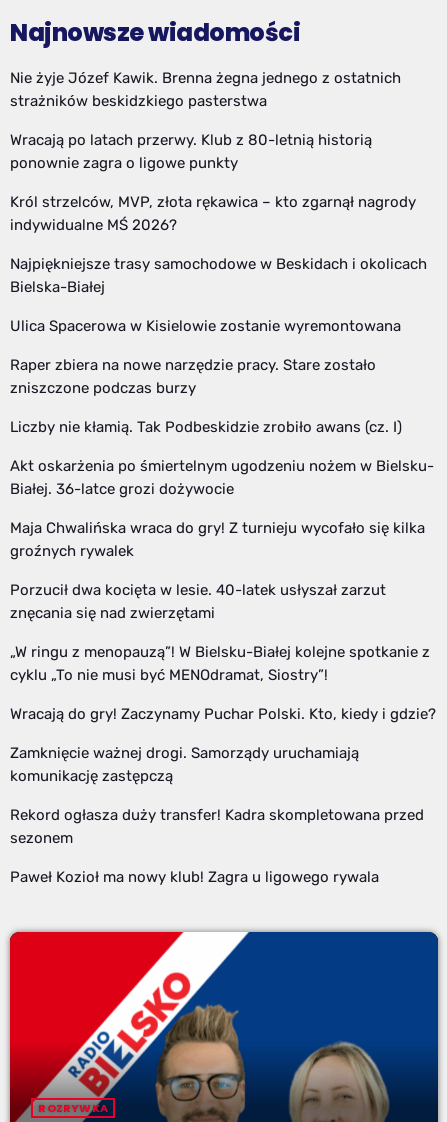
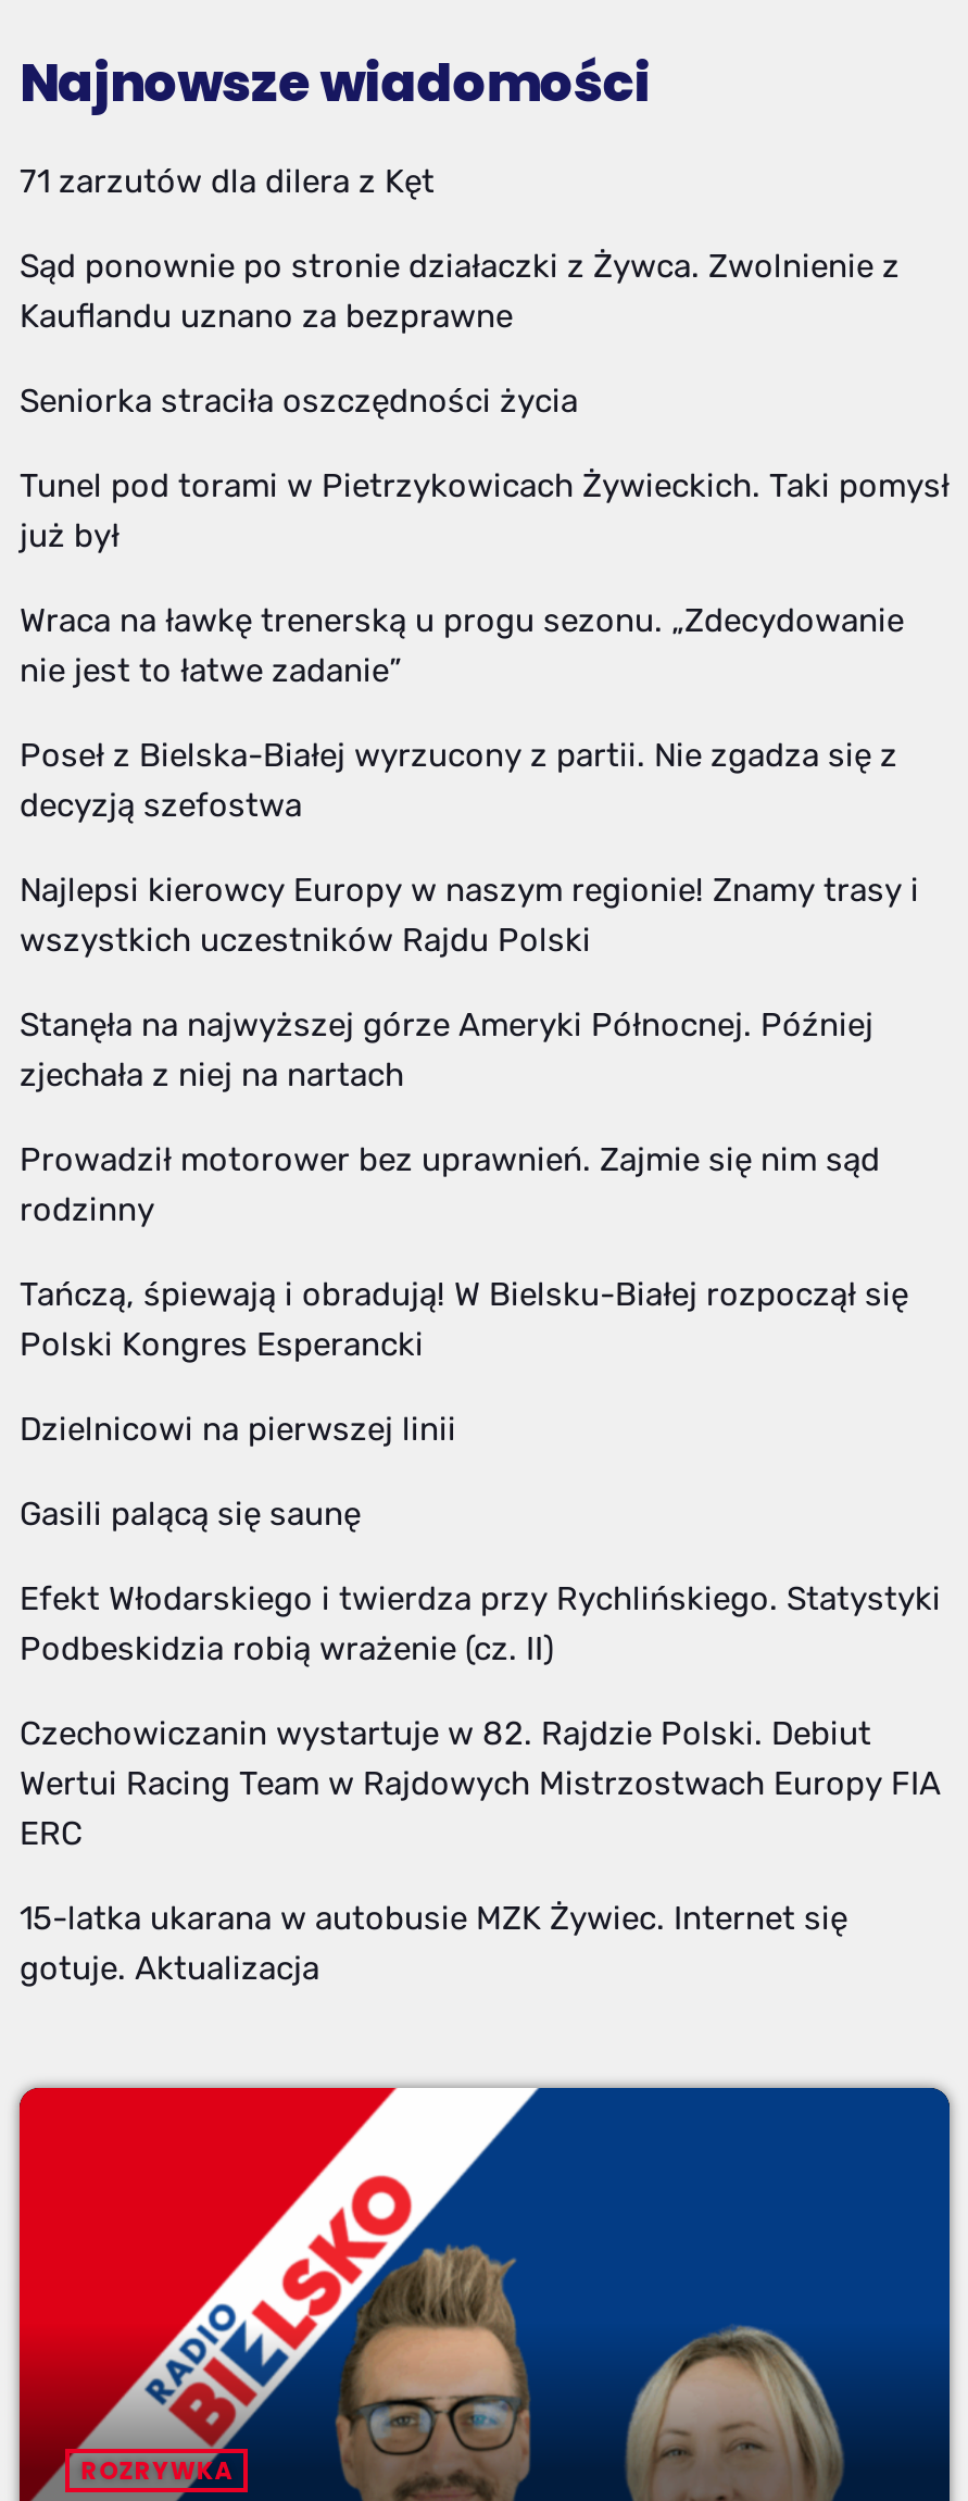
[10,69,401,110] Nie żyje Józef Kawik. Brenna żegna jednego z ostatnich | strażników beskidzkiego pasterstwa -> [20,163,435,202] 71 zarzutów dla dilera z Kęt
[10,131,372,172] Wracają po latach przerwy. Klub z 80-letnią historią | ponownie zagra o ligowe punkty -> [20,248,900,337] Sąd ponownie po stronie działaczki z Żywca. Zwolnienie z | Kauflandu uznano za bezprawne
[10,193,416,234] Król strzelców, MVP, złota rękawica – kto zgarnął nagrody | indywidualne MŚ 2026? -> [20,383,578,422] Seniorka straciła oszczędności życia
[10,255,427,296] Najpiękniejsze trasy samochodowe w Beskidach i okolicach | Bielska-Białej -> [20,467,950,557] Tunel pod torami w Pietrzykowicach Żywieckich. Taki pomysł | już był
[10,317,401,335] Ulica Spacerowa w Kisielowie zostanie wyremontowana -> [20,602,904,691] Wraca na ławkę trenerską u progu sezonu. „Zdecydowanie | nie jest to łatwe zadanie”
[10,356,376,397] Raper zbiera na nowe narzędzie pracy. Stare zostało | zniszczone podczas burzy -> [20,737,897,826] Poseł z Bielska-Białej wyrzucony z partii. Nie zgadza się z | decyzją szefostwa
[10,418,402,436] Liczby nie kłamią. Tak Podbeskidzie zrobiło awans (cz. I) -> [20,872,919,961] Najlepsi kierowcy Europy w naszym regionie! Znamy trasy i | wszystkich uczestników Rajdu Polski
[10,457,434,498] Akt oskarżenia po śmiertelnym ugodzeniu nożem w Bielsku- | Białej. 36-latce grozi dożywocie -> [20,1006,873,1096] Stanęła na najwyższej górze Ameryki Północnej. Później | zjechała z niej na nartach
[10,519,425,560] Maja Chwalińska wraca do gry! Z turnieju wycofało się kilka | groźnych rywalek -> [20,1141,880,1230] Prowadził motorower bez uprawnień. Zajmie się nim sąd | rodzinny
[10,581,386,622] Porzucił dwa kocięta w lesie. 40-latek usłyszał zarzut | znęcania się nad zwierzętami -> [20,1276,908,1365] Tańczą, śpiewają i obradują! W Bielsku-Białej rozpoczął się | Polski Kongres Esperancki
[10,643,430,684] „W ringu z menopauzą”! W Bielsku-Białej kolejne spotkanie z | cyklu „To nie musi być MENOdramat, Siostry”! -> [20,1411,456,1450] Dzielnicowi na pierwszej linii
[10,705,436,723] Wracają do gry! Zaczynamy Puchar Polski. Kto, kiedy i gdzie? -> [20,1496,361,1535] Gasili palącą się saunę
[10,744,359,785] Zamknięcie ważnej drogi. Samorządy uruchamiają | komunikację zastępczą -> [20,1580,941,1670] Efekt Włodarskiego i twierdza przy Rychlińskiego. Statystyki | Podbeskidzia robią wrażenie (cz. II)
[10,806,424,847] Rekord ogłasza duży transfer! Kadra skompletowana przed | sezonem -> [20,1715,941,1854] Czechowiczanin wystartuje w 82. Rajdzie Polski. Debiut | Wertui Racing Team w Rajdowych Mistrzostwach Europy FIA | ERC
[10,868,379,886] Paweł Kozioł ma nowy klub! Zagra u ligowego rywala -> [20,1900,847,1989] 15-latka ukarana w autobusie MZK Żywiec. Internet się | gotuje. Aktualizacja

